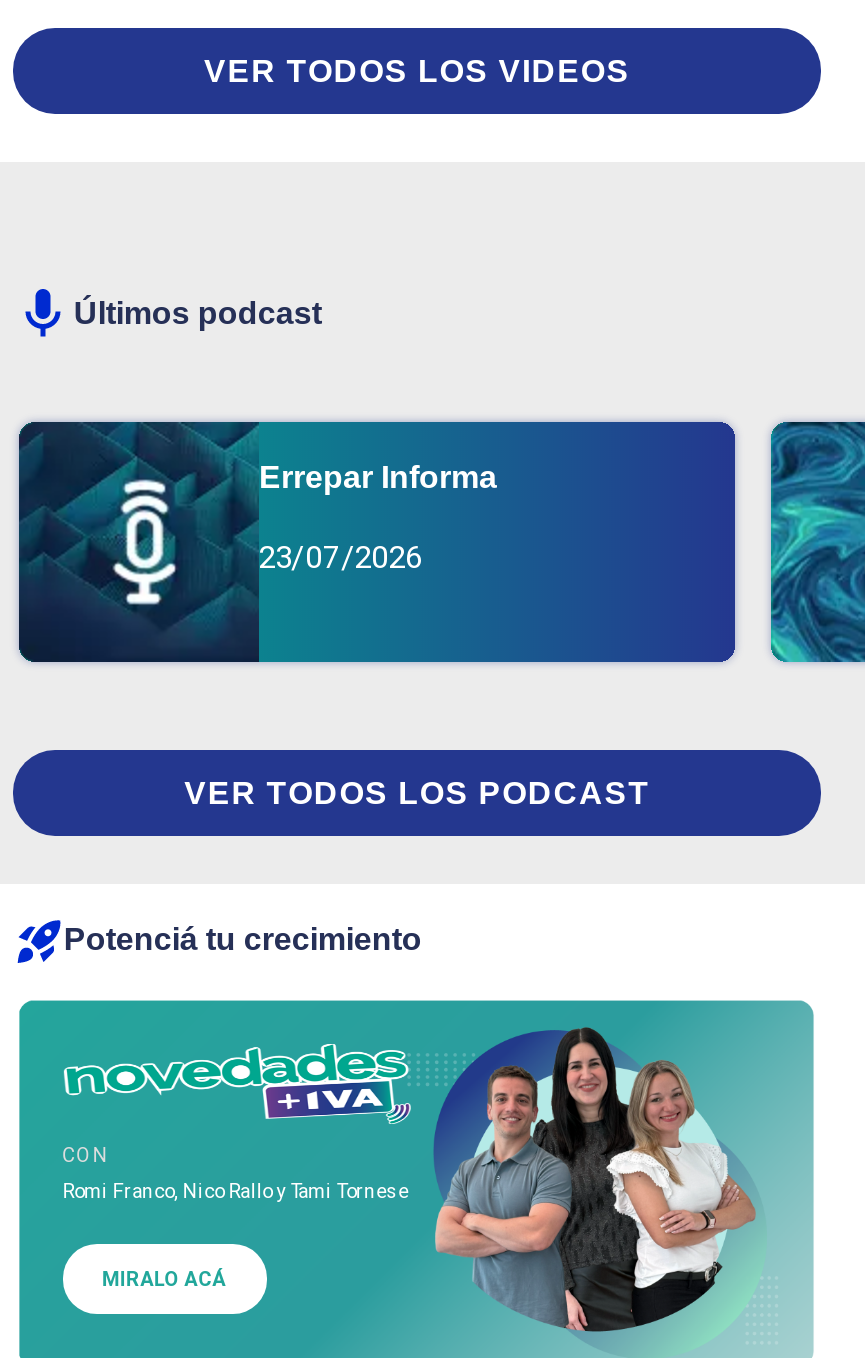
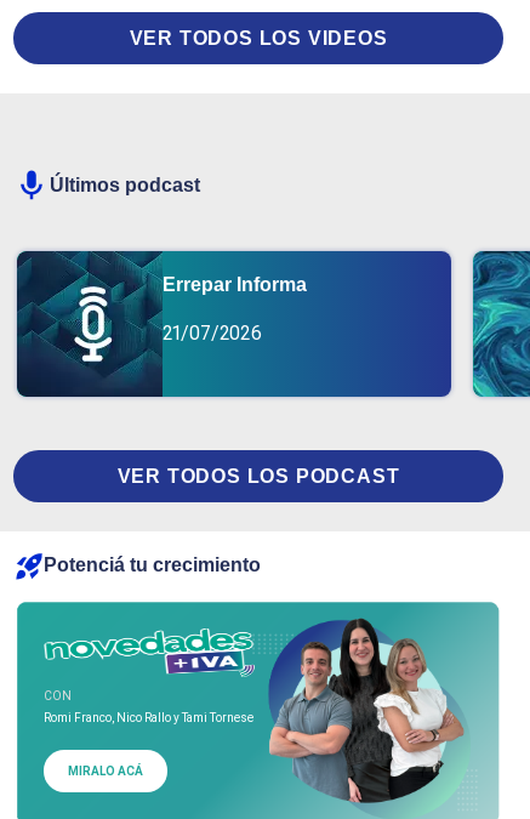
[259,538,425,576] 23/07/2026 -> [163,321,262,344] 21/07/2026

